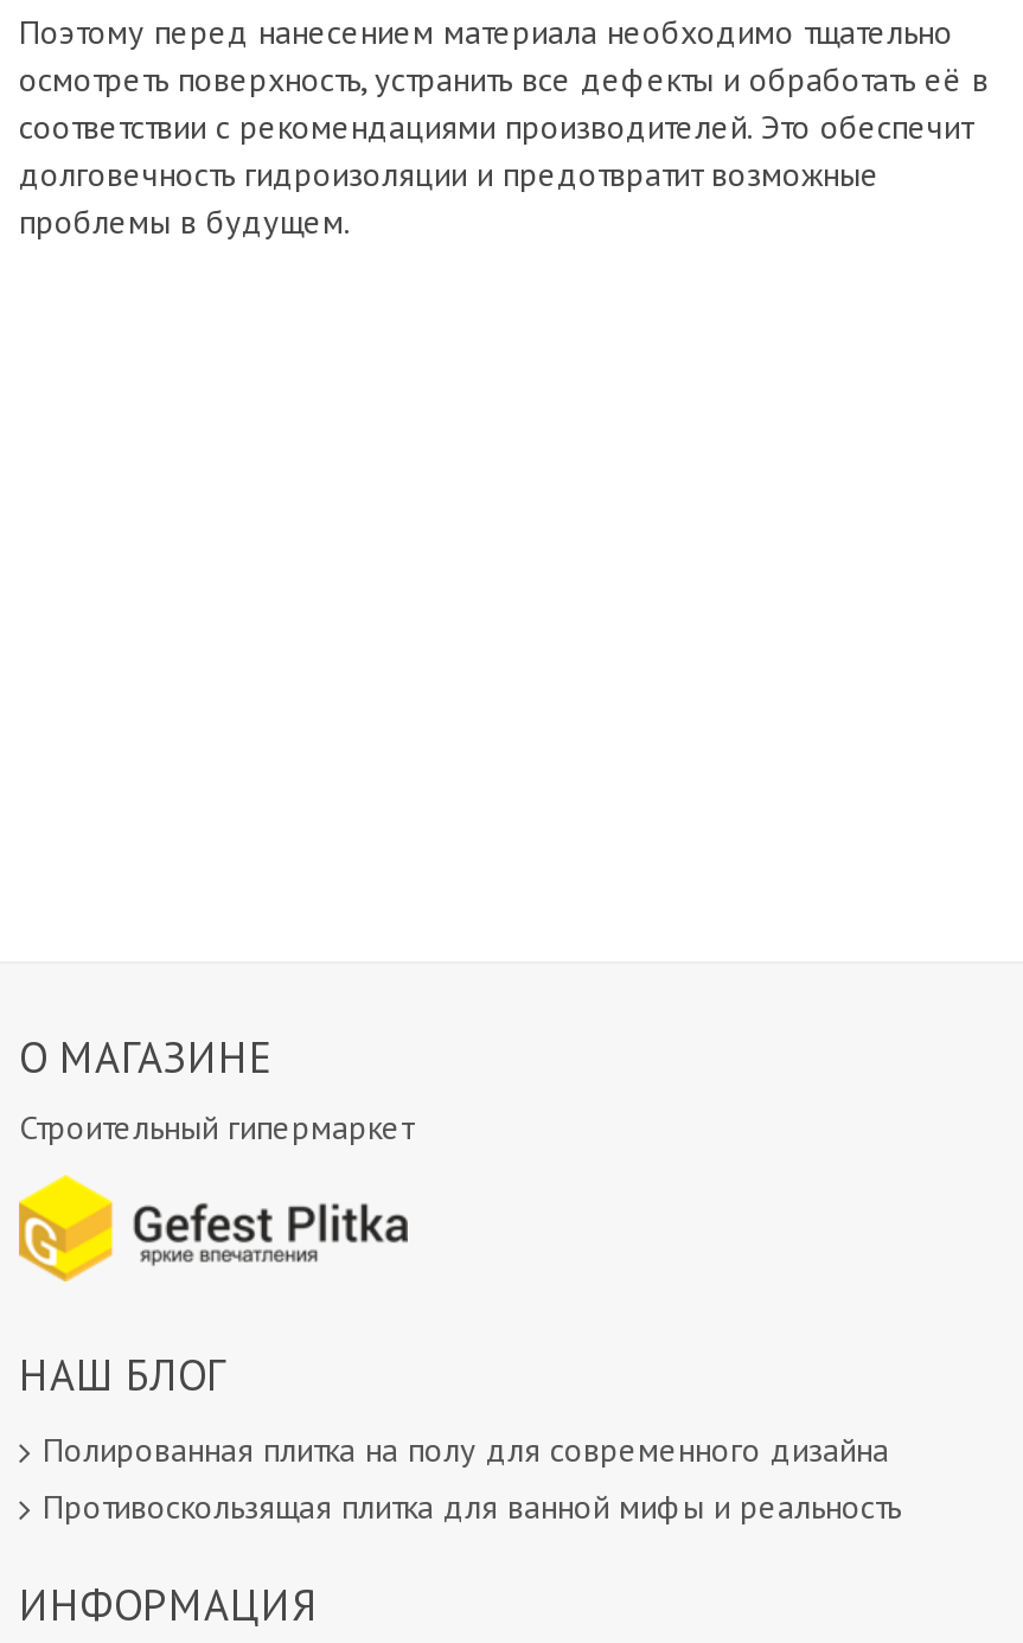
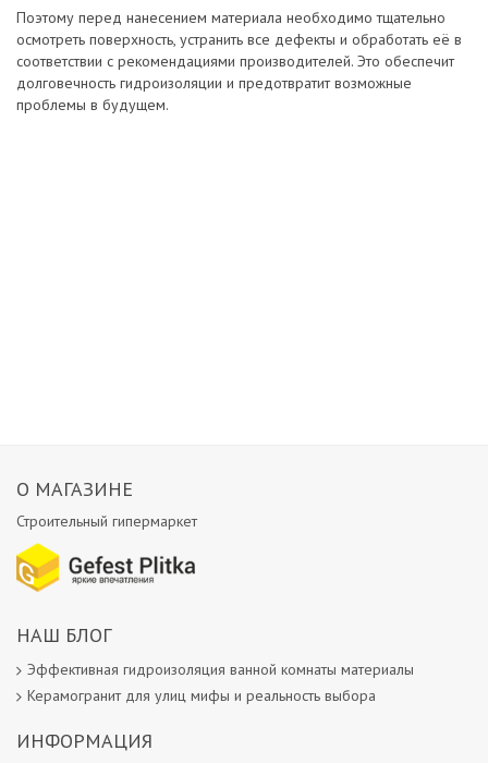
[43,1429,901,1529] Полированная плитка на полу для современного дизайна | Противоскользящая плитка для ванной мифы и реальность -> [27,660,414,706] Эффективная гидроизоляция ванной комнаты материалы | Керамогранит для улиц мифы и реальность выбора

